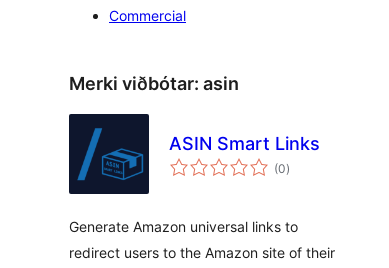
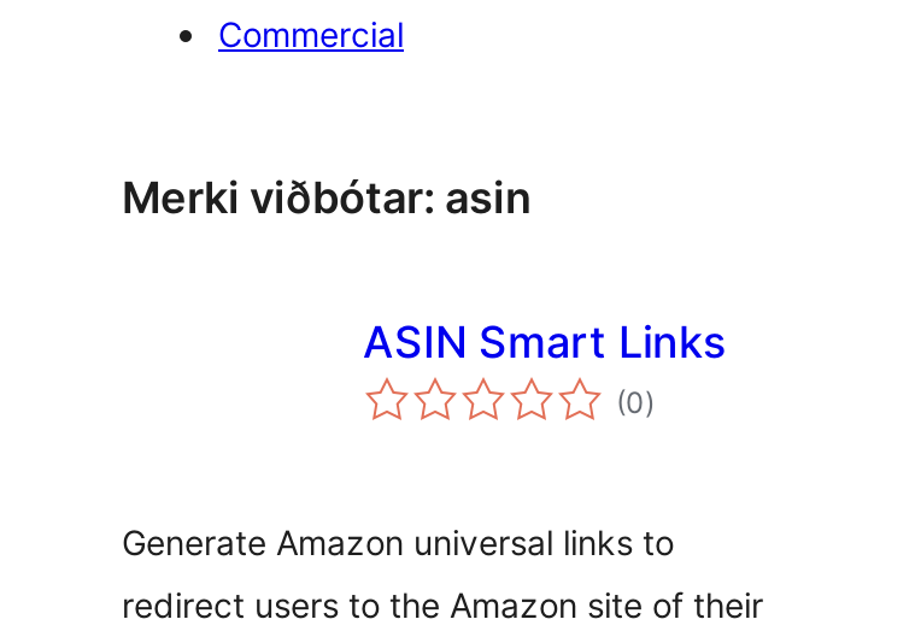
[68,113,150,195] [image] -> none

